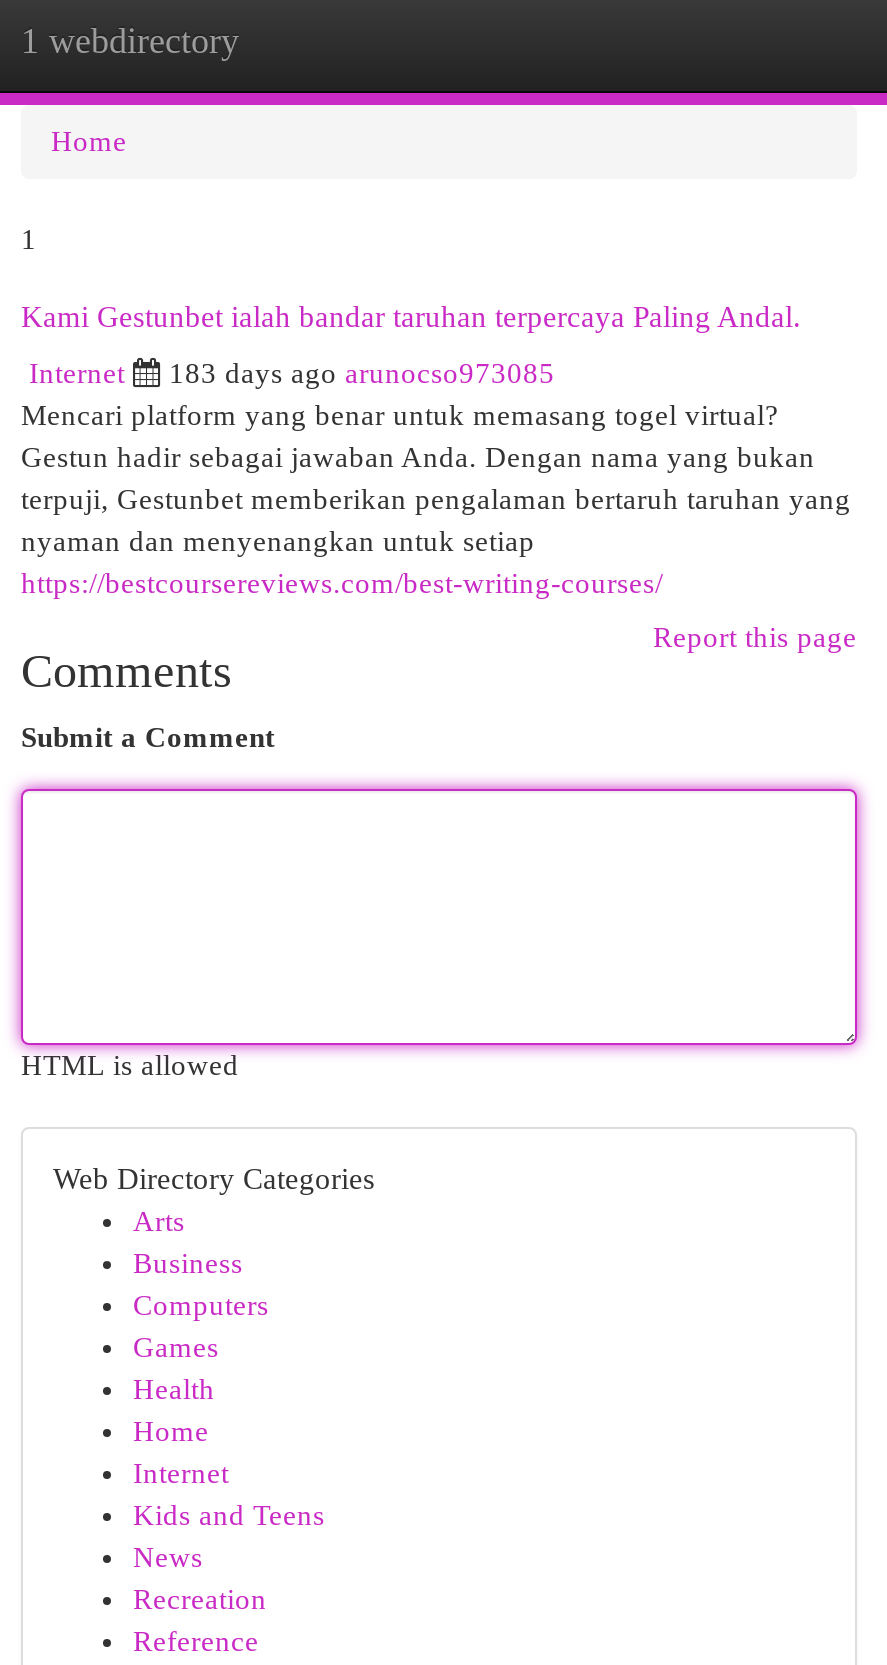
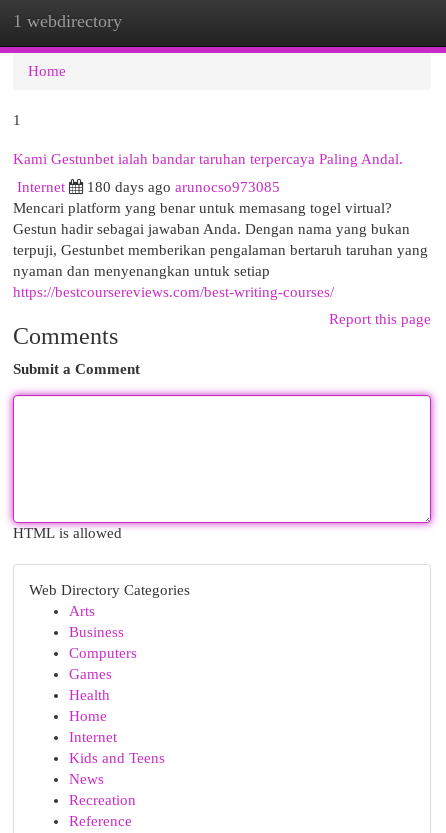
[169,357,555,389] 183 days ago arunocso973085 -> [87,179,280,195] 180 days ago arunocso973085

